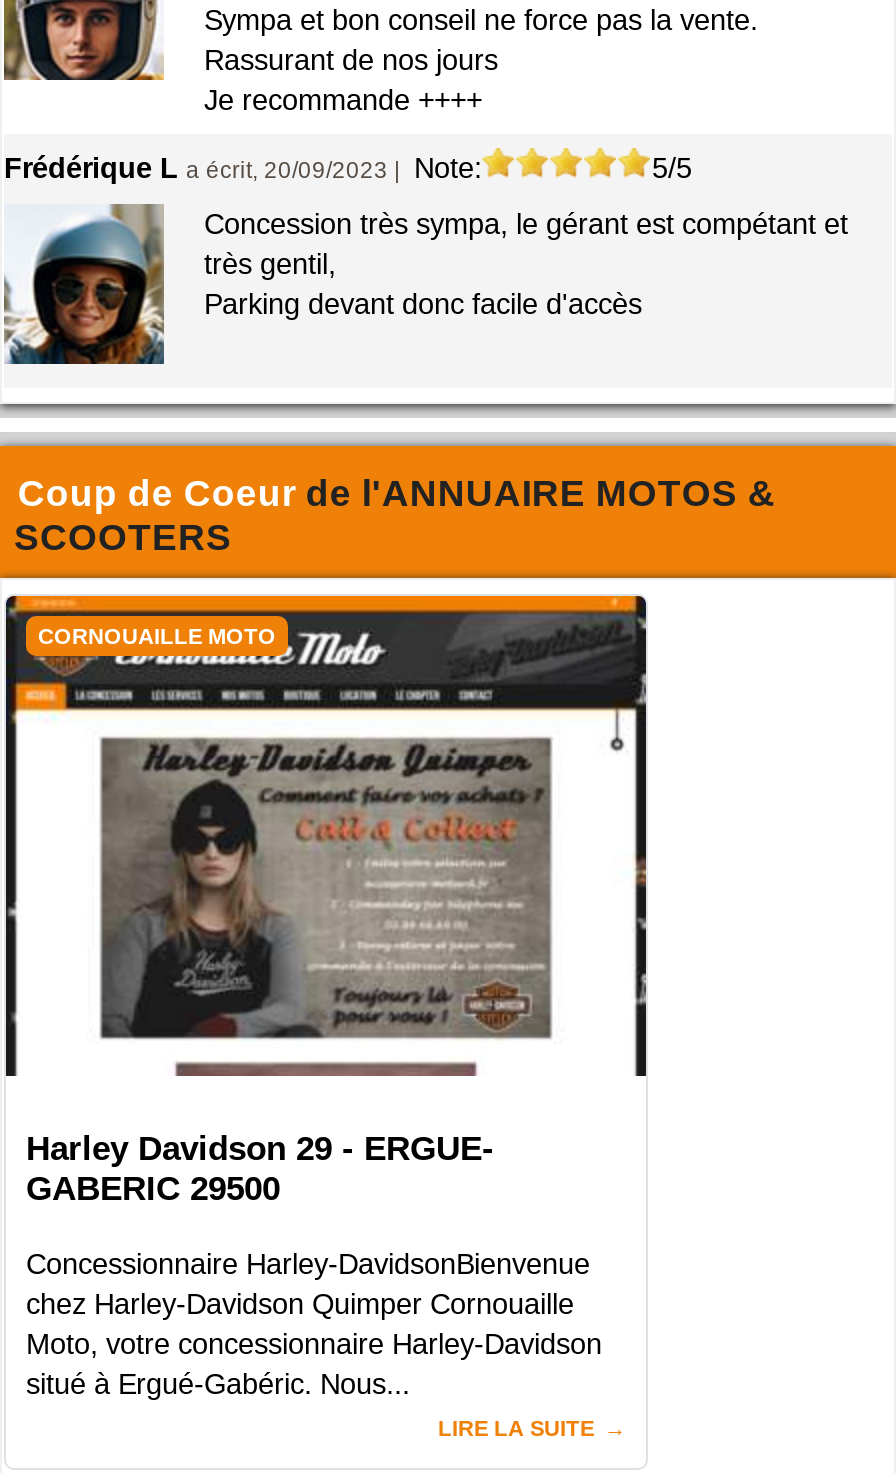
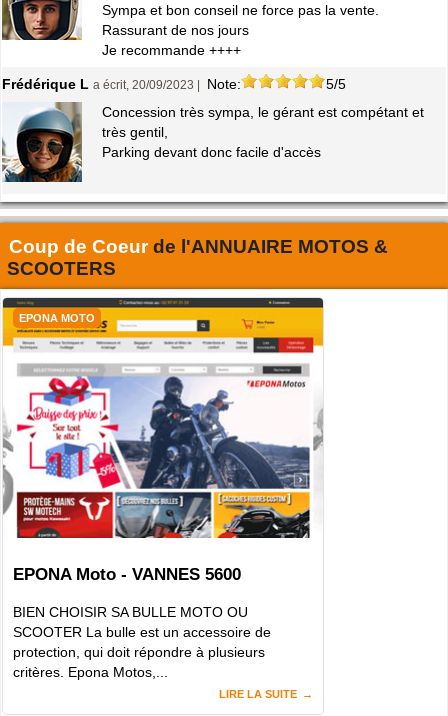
[6,594,648,1078] [image] | CORNOUAILLE MOTO -> [3,297,324,539] [image] | EPONA MOTO
[26,1130,494,1208] Harley Davidson 29 - ERGUE- | GABERIC 29500 -> [13,565,241,584] EPONA Moto - VANNES 5600
[26,1248,602,1400] Concessionnaire Harley-DavidsonBienvenue | chez Harley-Davidson Quimper Cornouaille | Moto, votre concessionnaire Harley-Davidson | situé à Ergué-Gabéric. Nous... -> [13,604,271,680] BIEN CHOISIR SA BULLE MOTO OU | SCOOTER La bulle est un accessoire de | protection, qui doit répondre à plusieurs | critères. Epona Motos,...

